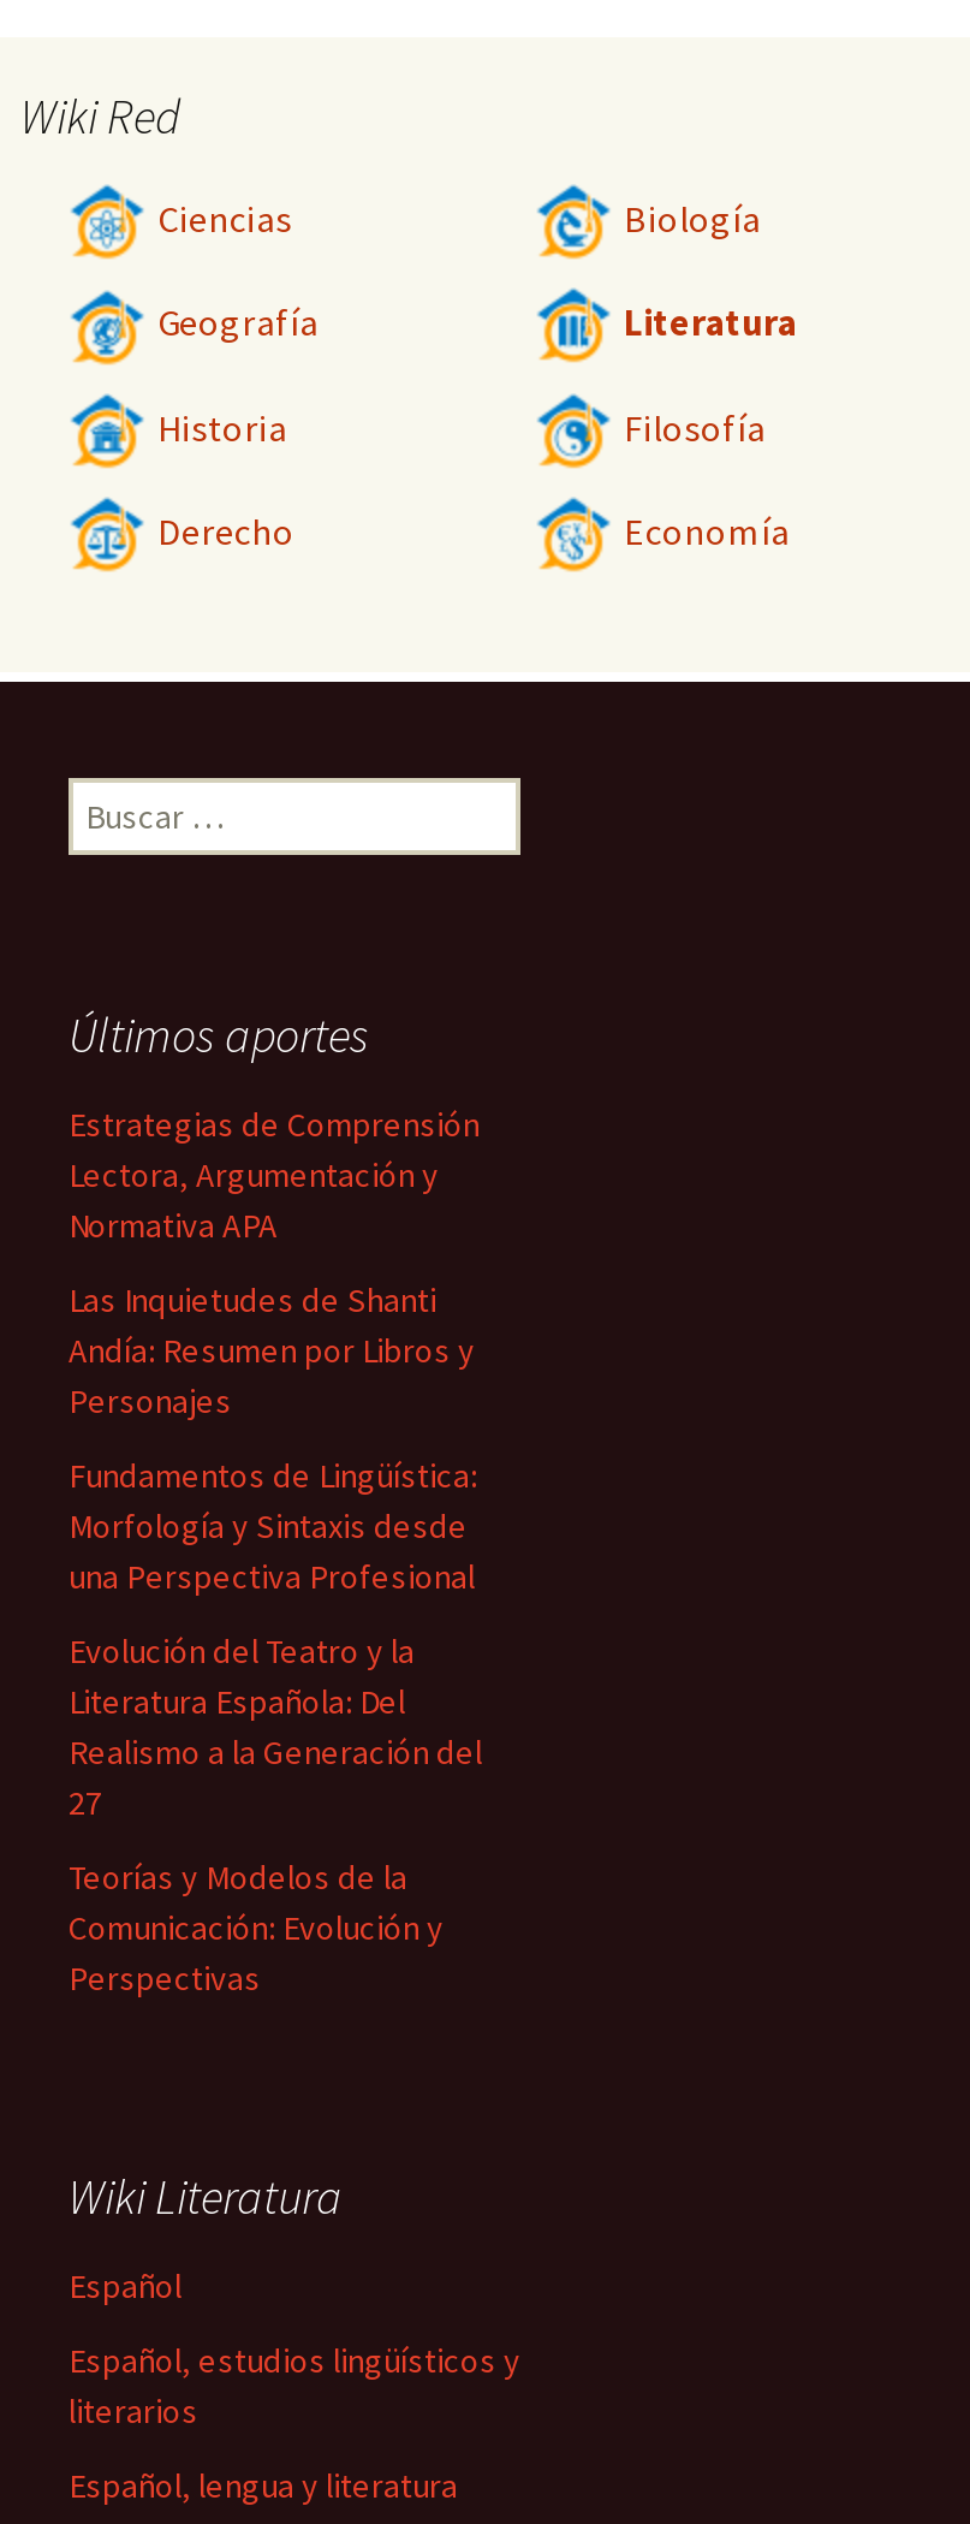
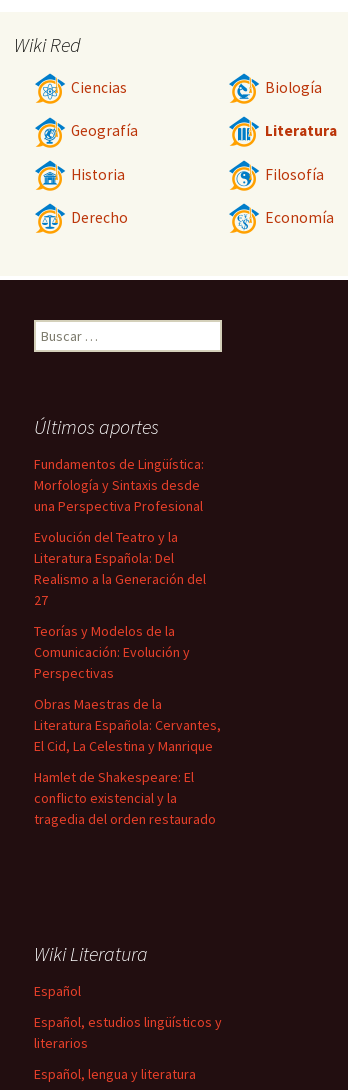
[69,1103,480,1423] Estrategias de Comprensión | Lectora, Argumentación y | Normativa APA | Las Inquietudes de Shanti | Andía: Resumen por Libros y | Personajes -> none
moved [69,1454,482,2000] -> [34,455,206,682]: Fundamentos de Lingüística: | Morfología y Sintaxis desde | una Perspectiva Profesional | ... | Comunicación: Evolución y | Perspectivas
none -> [34,695,221,828] Obras Maestras de la | Literatura Española: Cervantes, | El Cid, La Celestina y Manrique | Hamlet de Shakespeare: El | conflicto existencial y la | tragedia del orden restaurado

